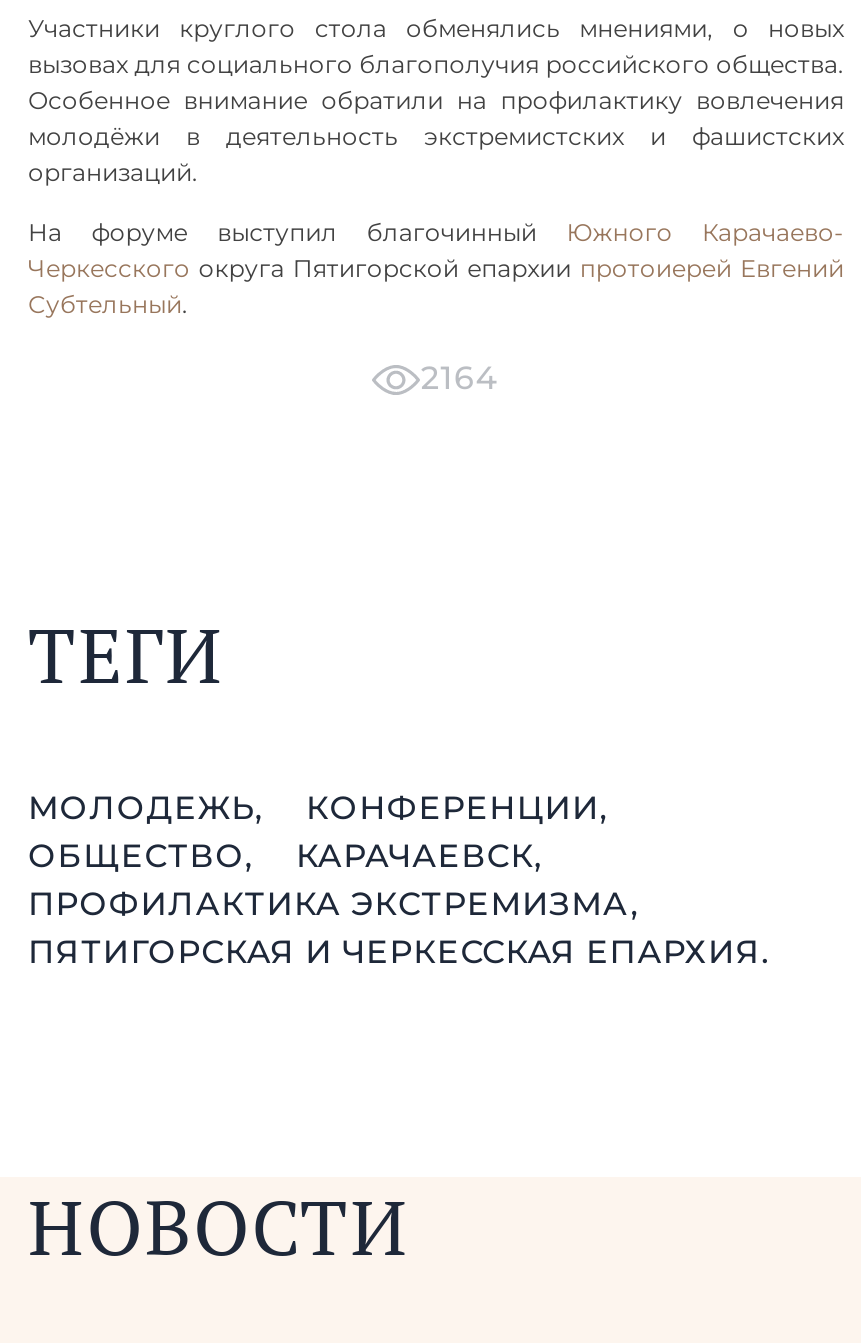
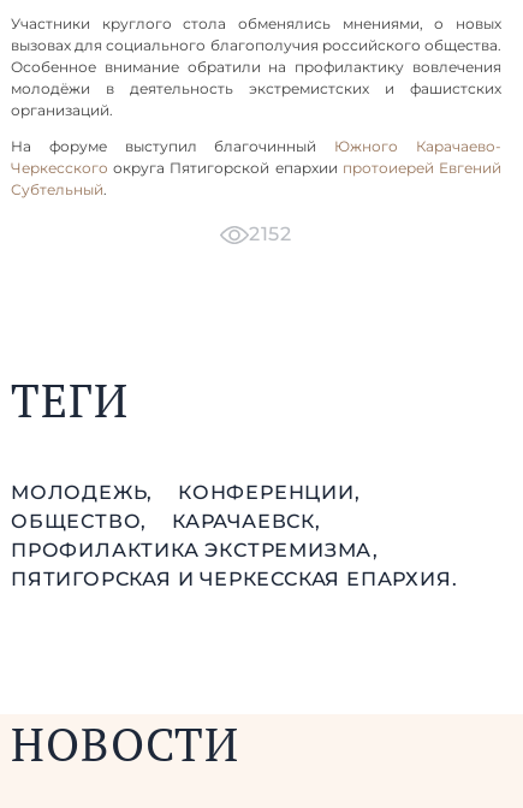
[421,360,499,398] 2164 -> [249,223,292,246] 2152

